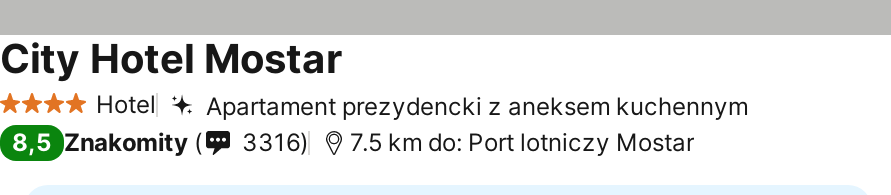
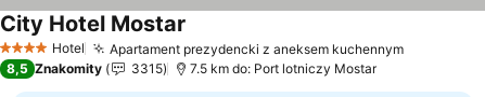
[242,127,300,157] 3316 -> [131,60,163,77] 3315

